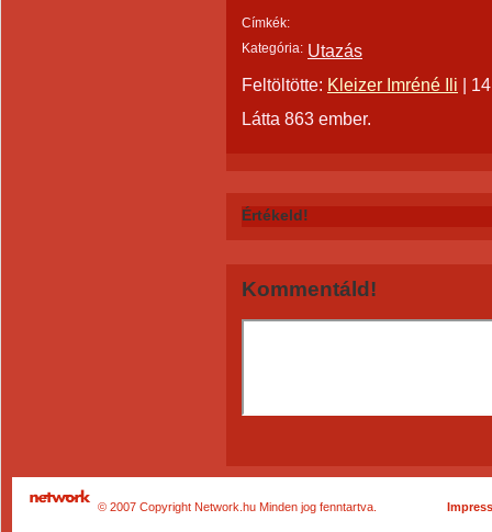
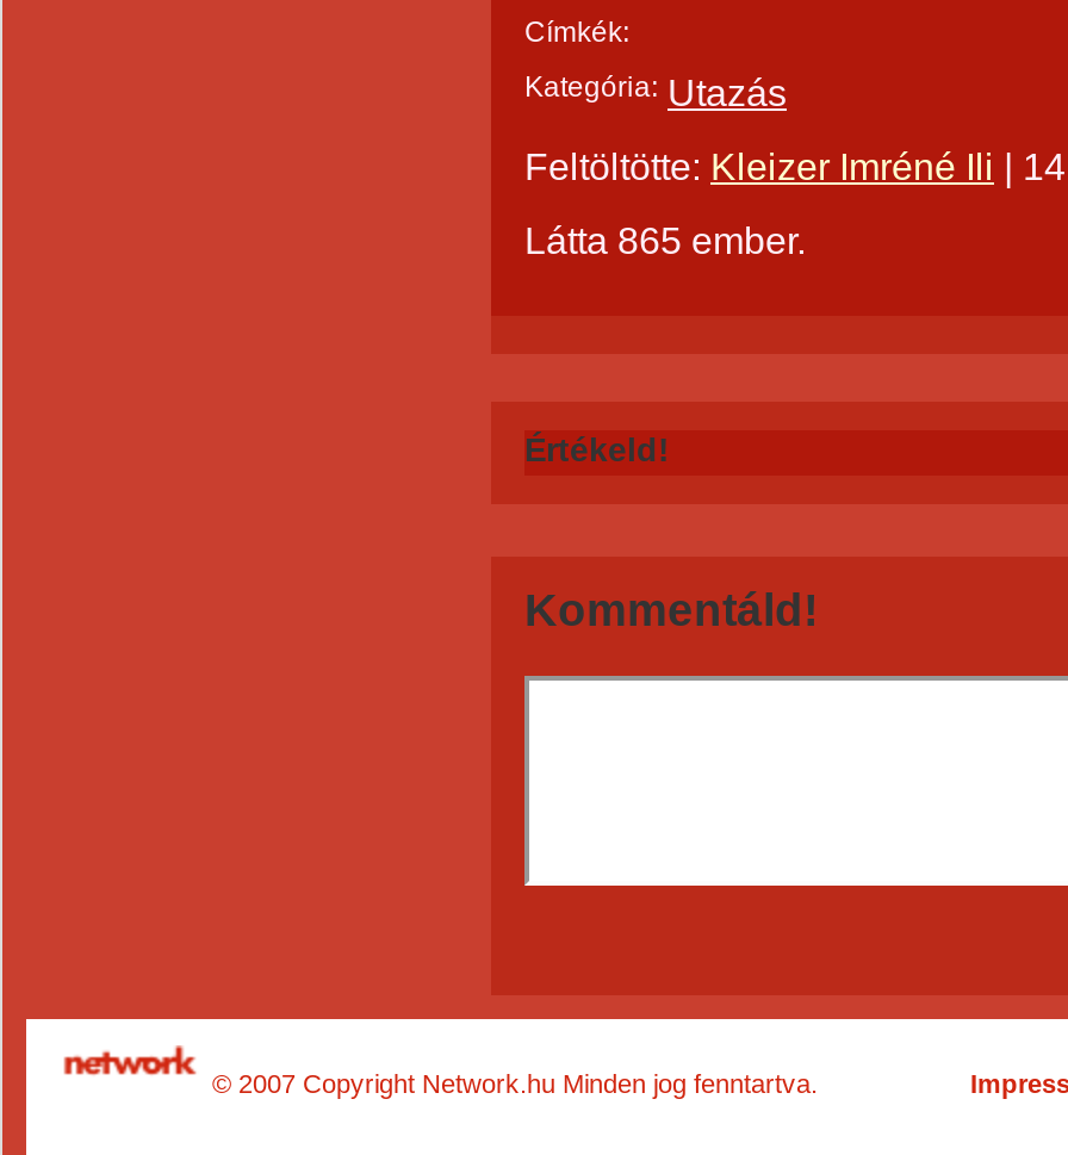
[242,109,371,128] Látta 863 ember. -> [524,218,806,261] Látta 865 ember.

